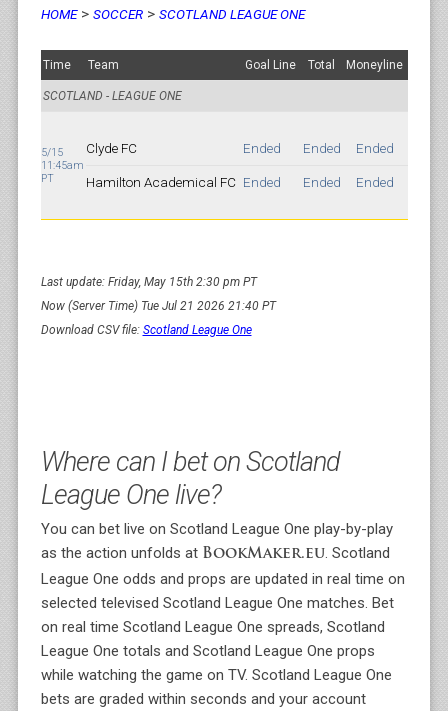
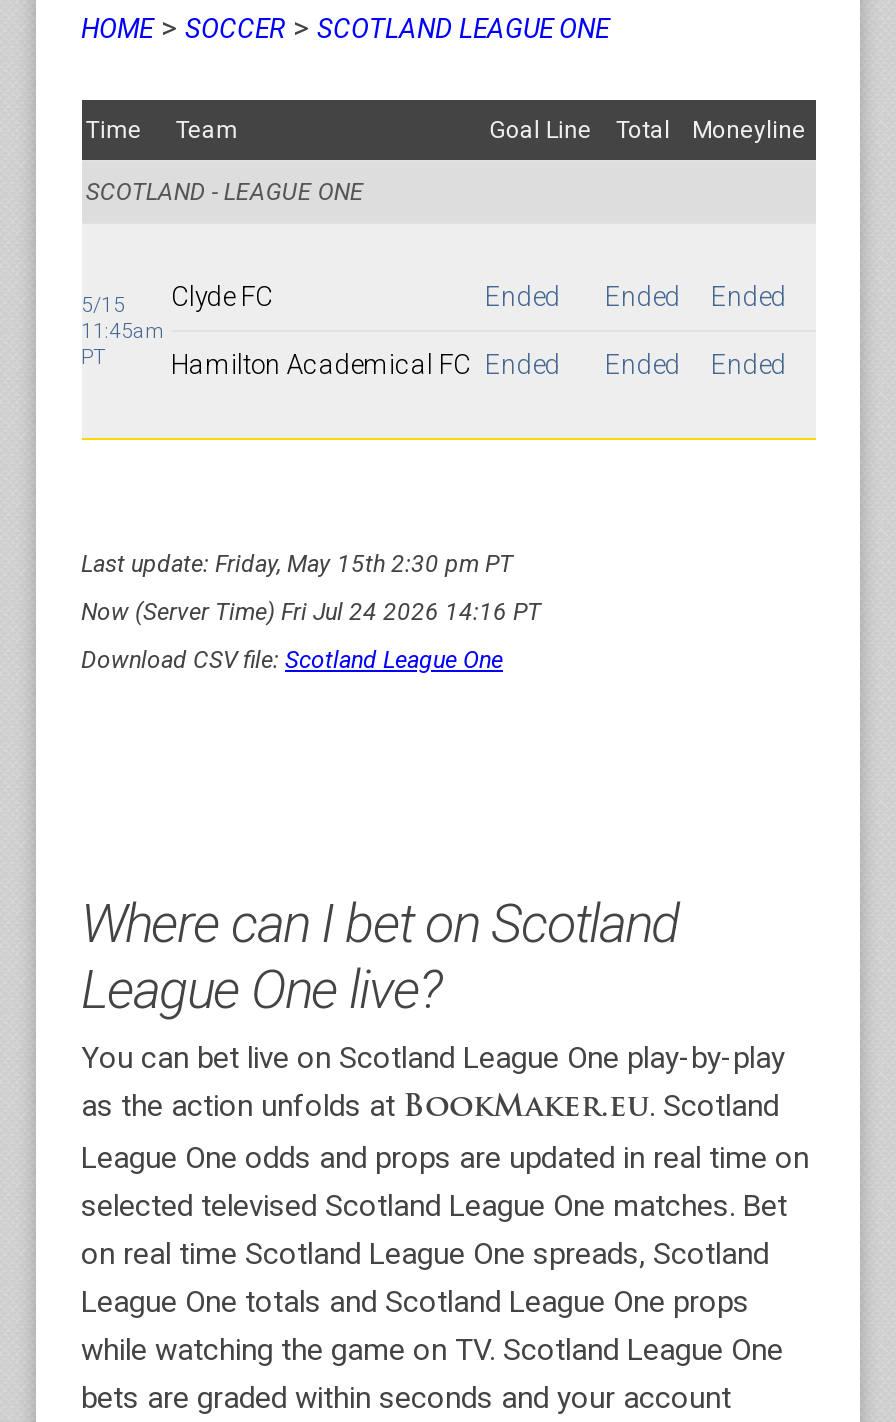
[40,299,275,313] Now (Server Time) Tue Jul 21 2026 21:40 PT -> [81,598,541,626] Now (Server Time) Fri Jul 24 2026 14:16 PT

